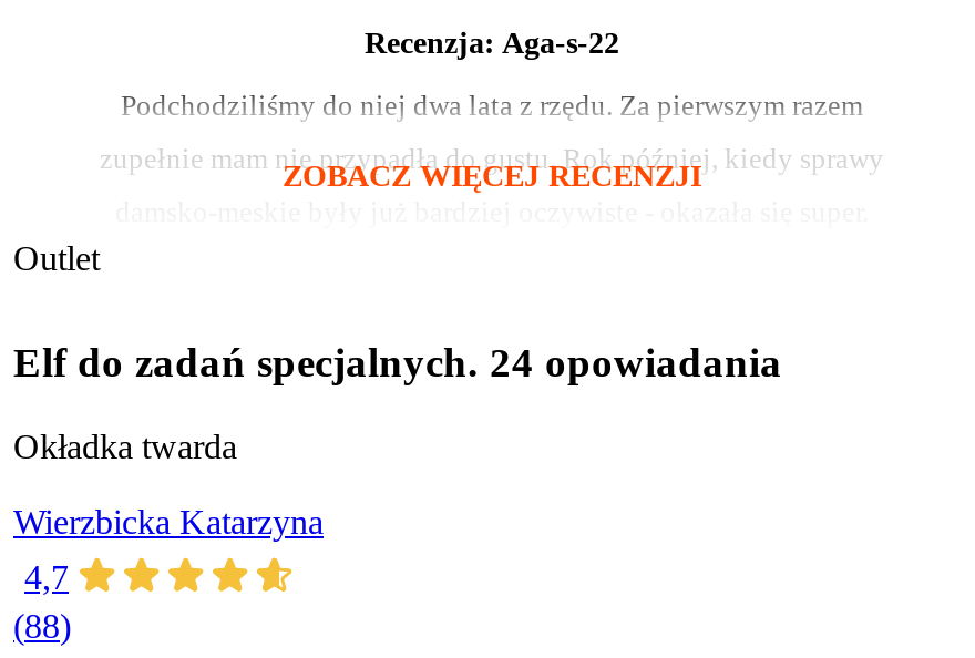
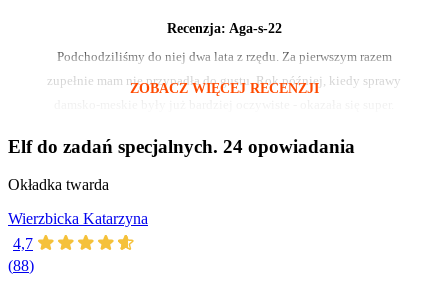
[13,239,100,277] Outlet -> none

